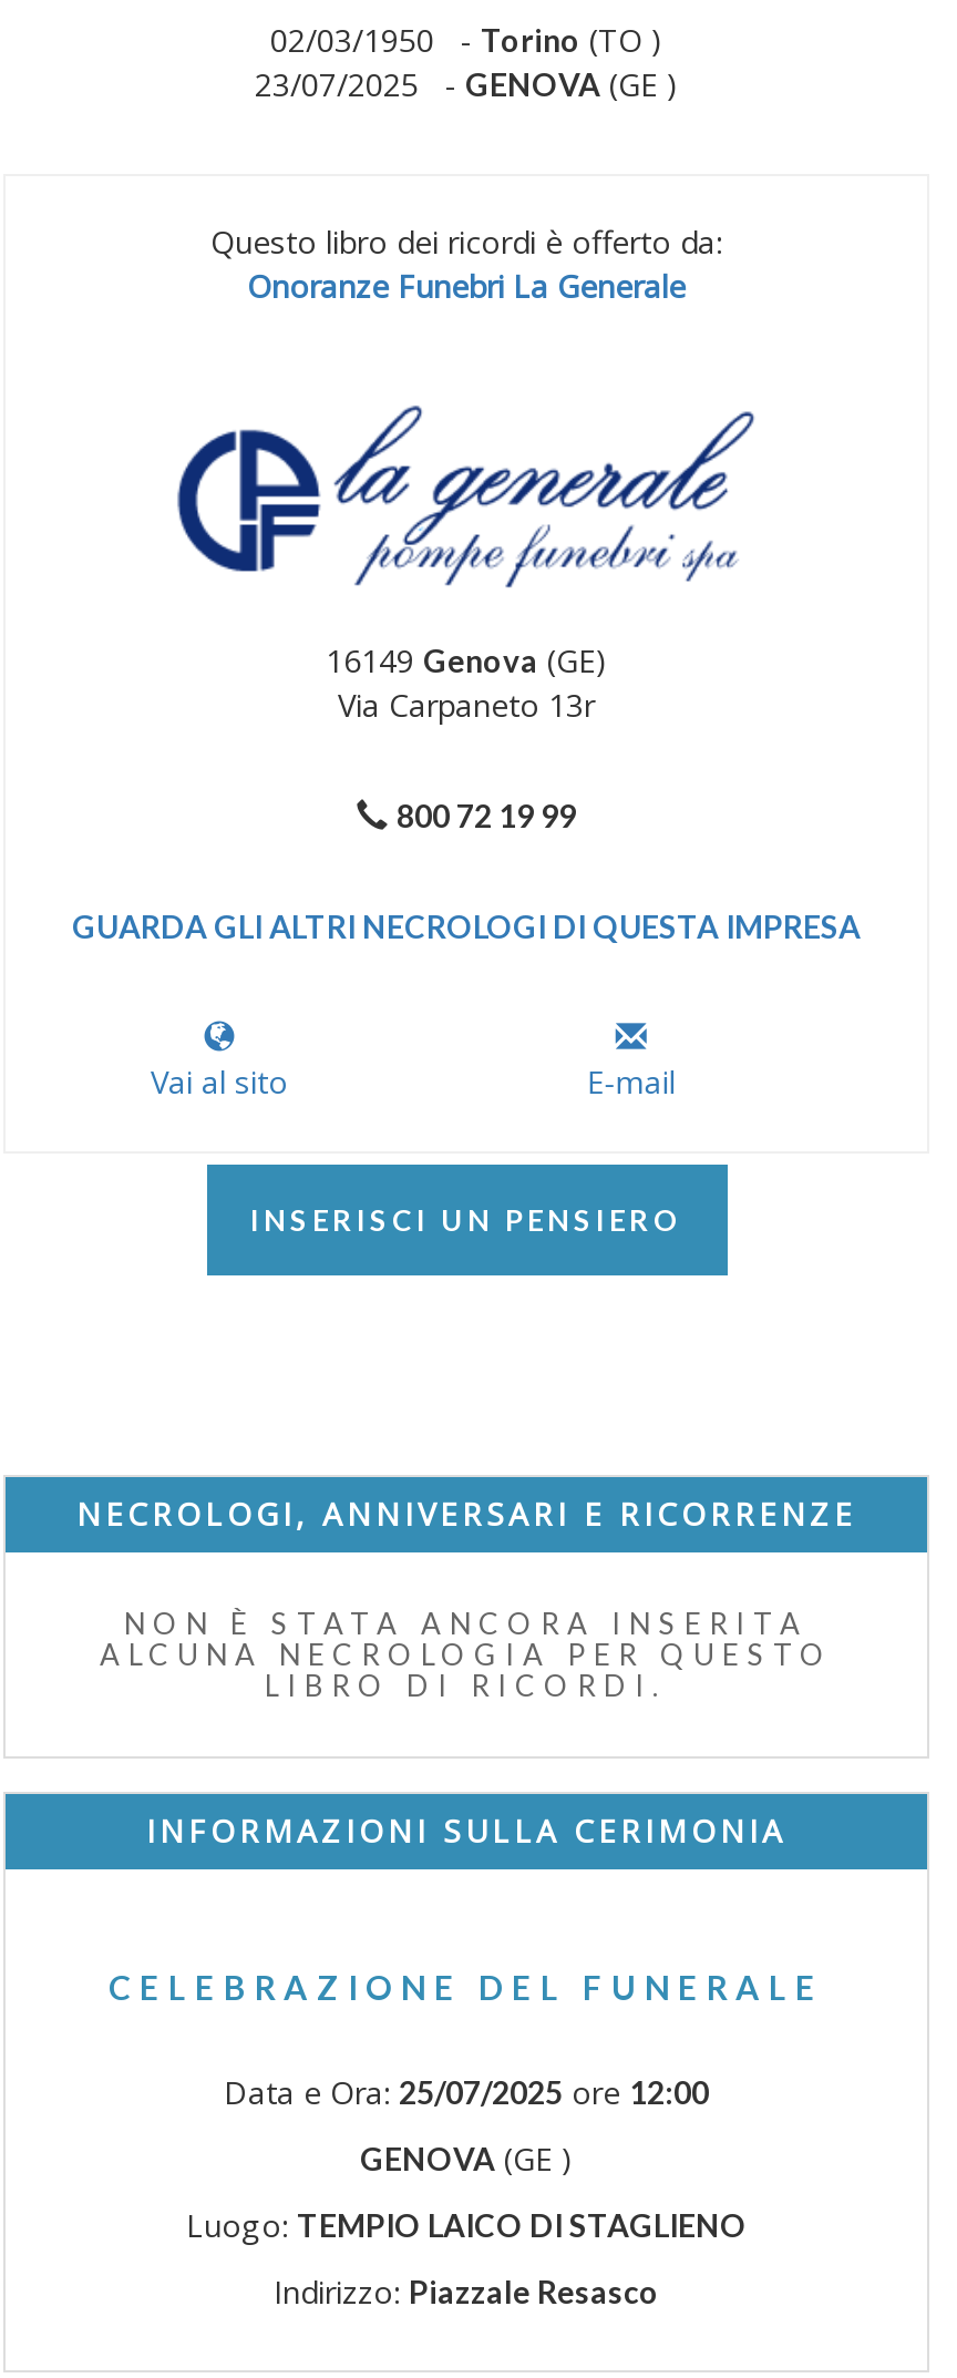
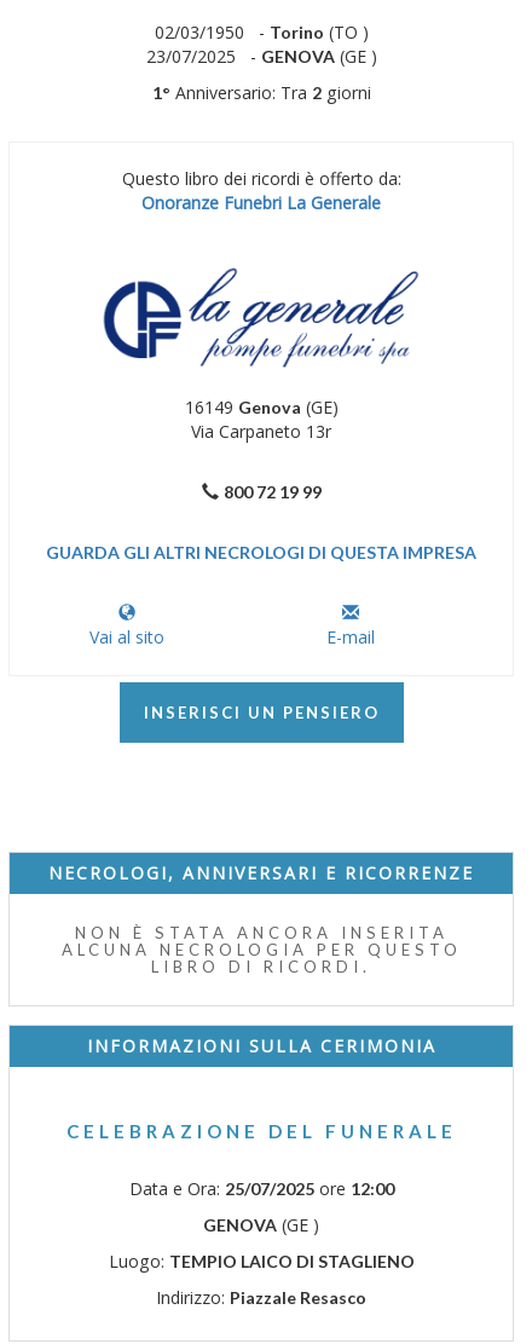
none -> [152,81,371,104] 1° Anniversario: Tra 2 giorni

